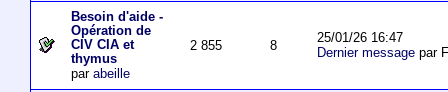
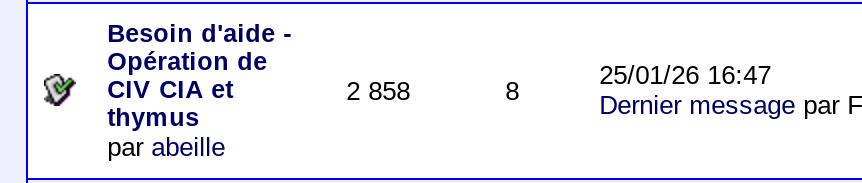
[190,38,222,53] 2 855 -> [346,77,410,107] 2 858

